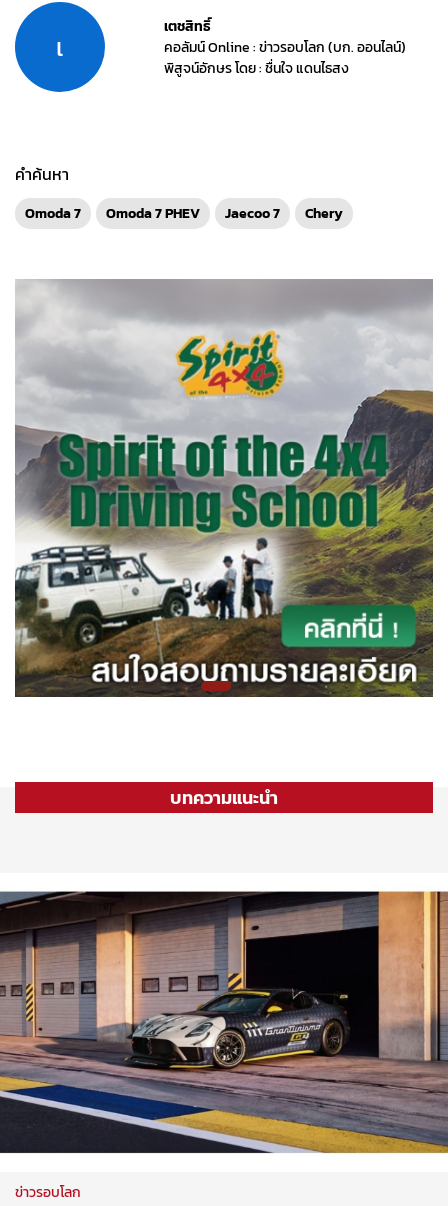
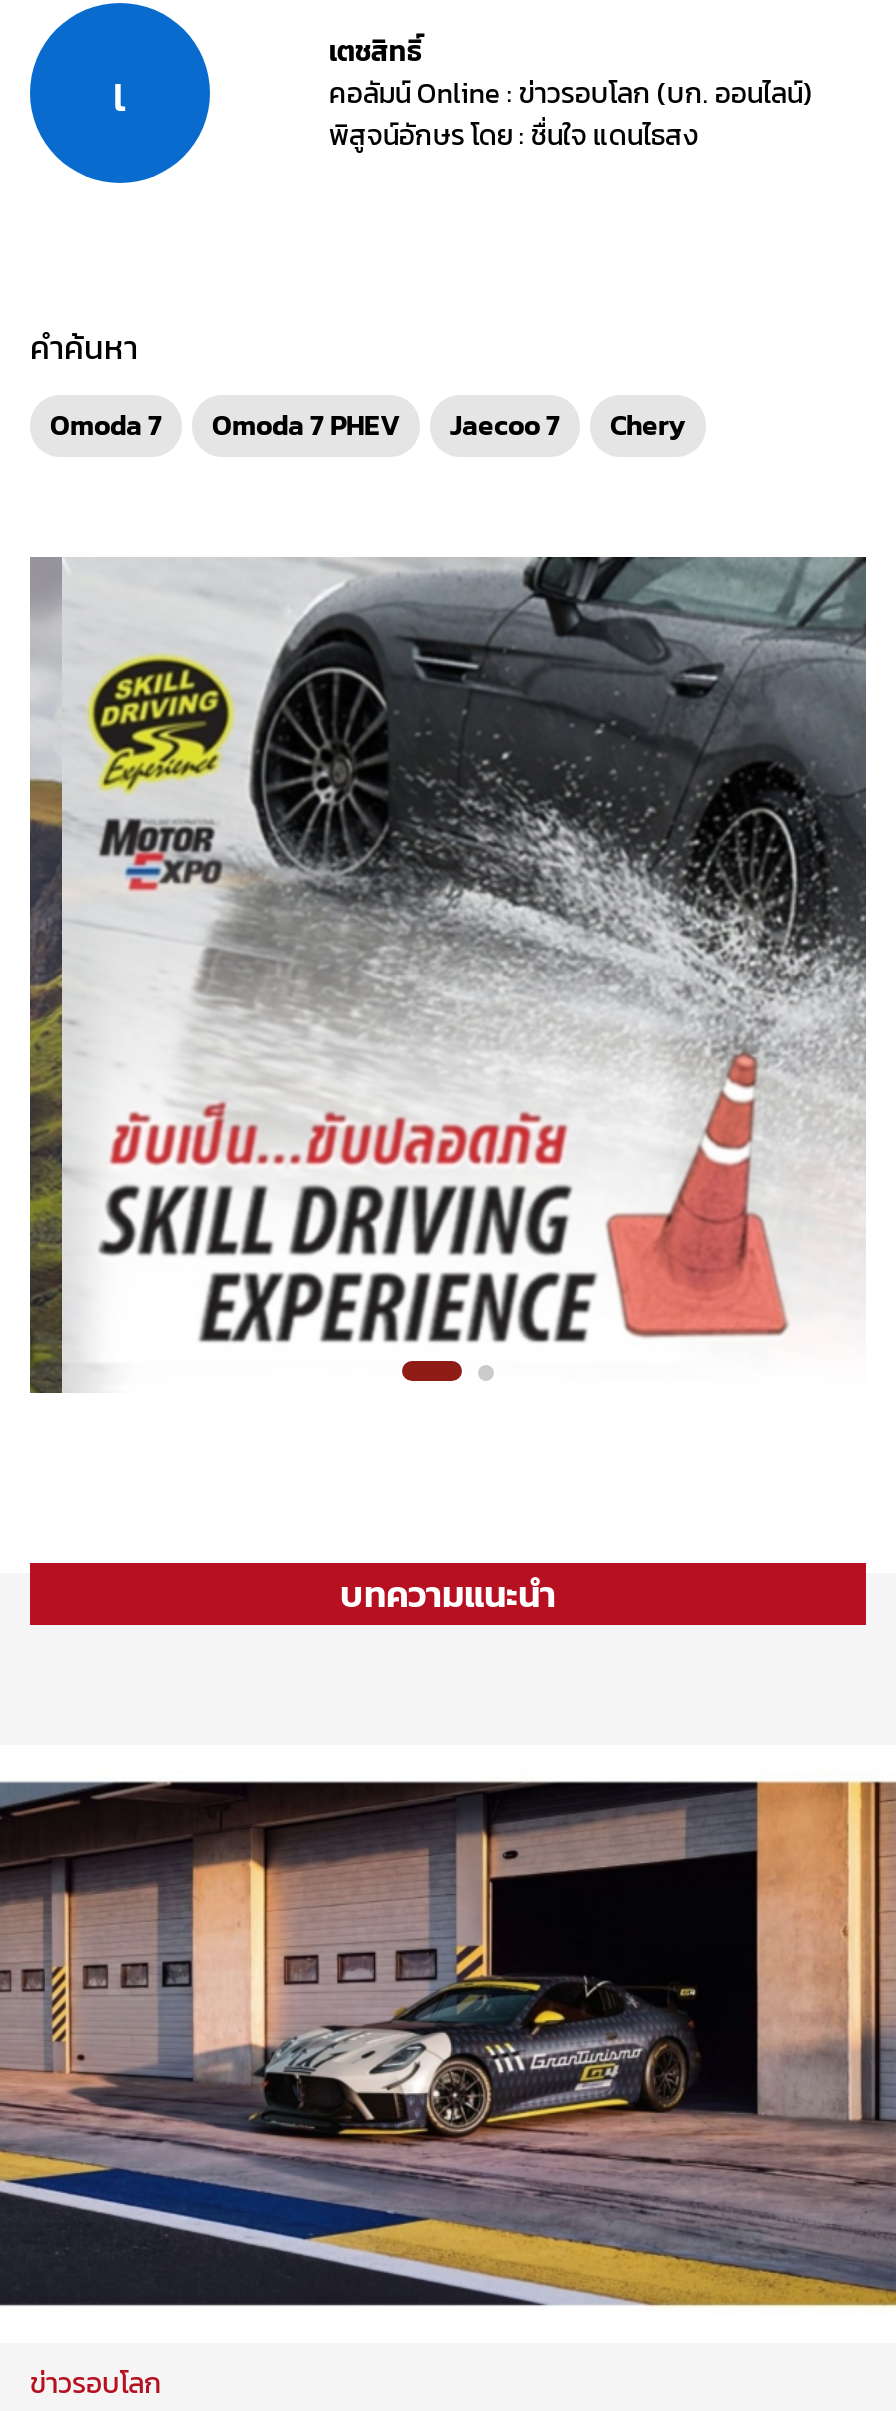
[15,279,434,698] [image] -> [28,557,866,1393] [image]

